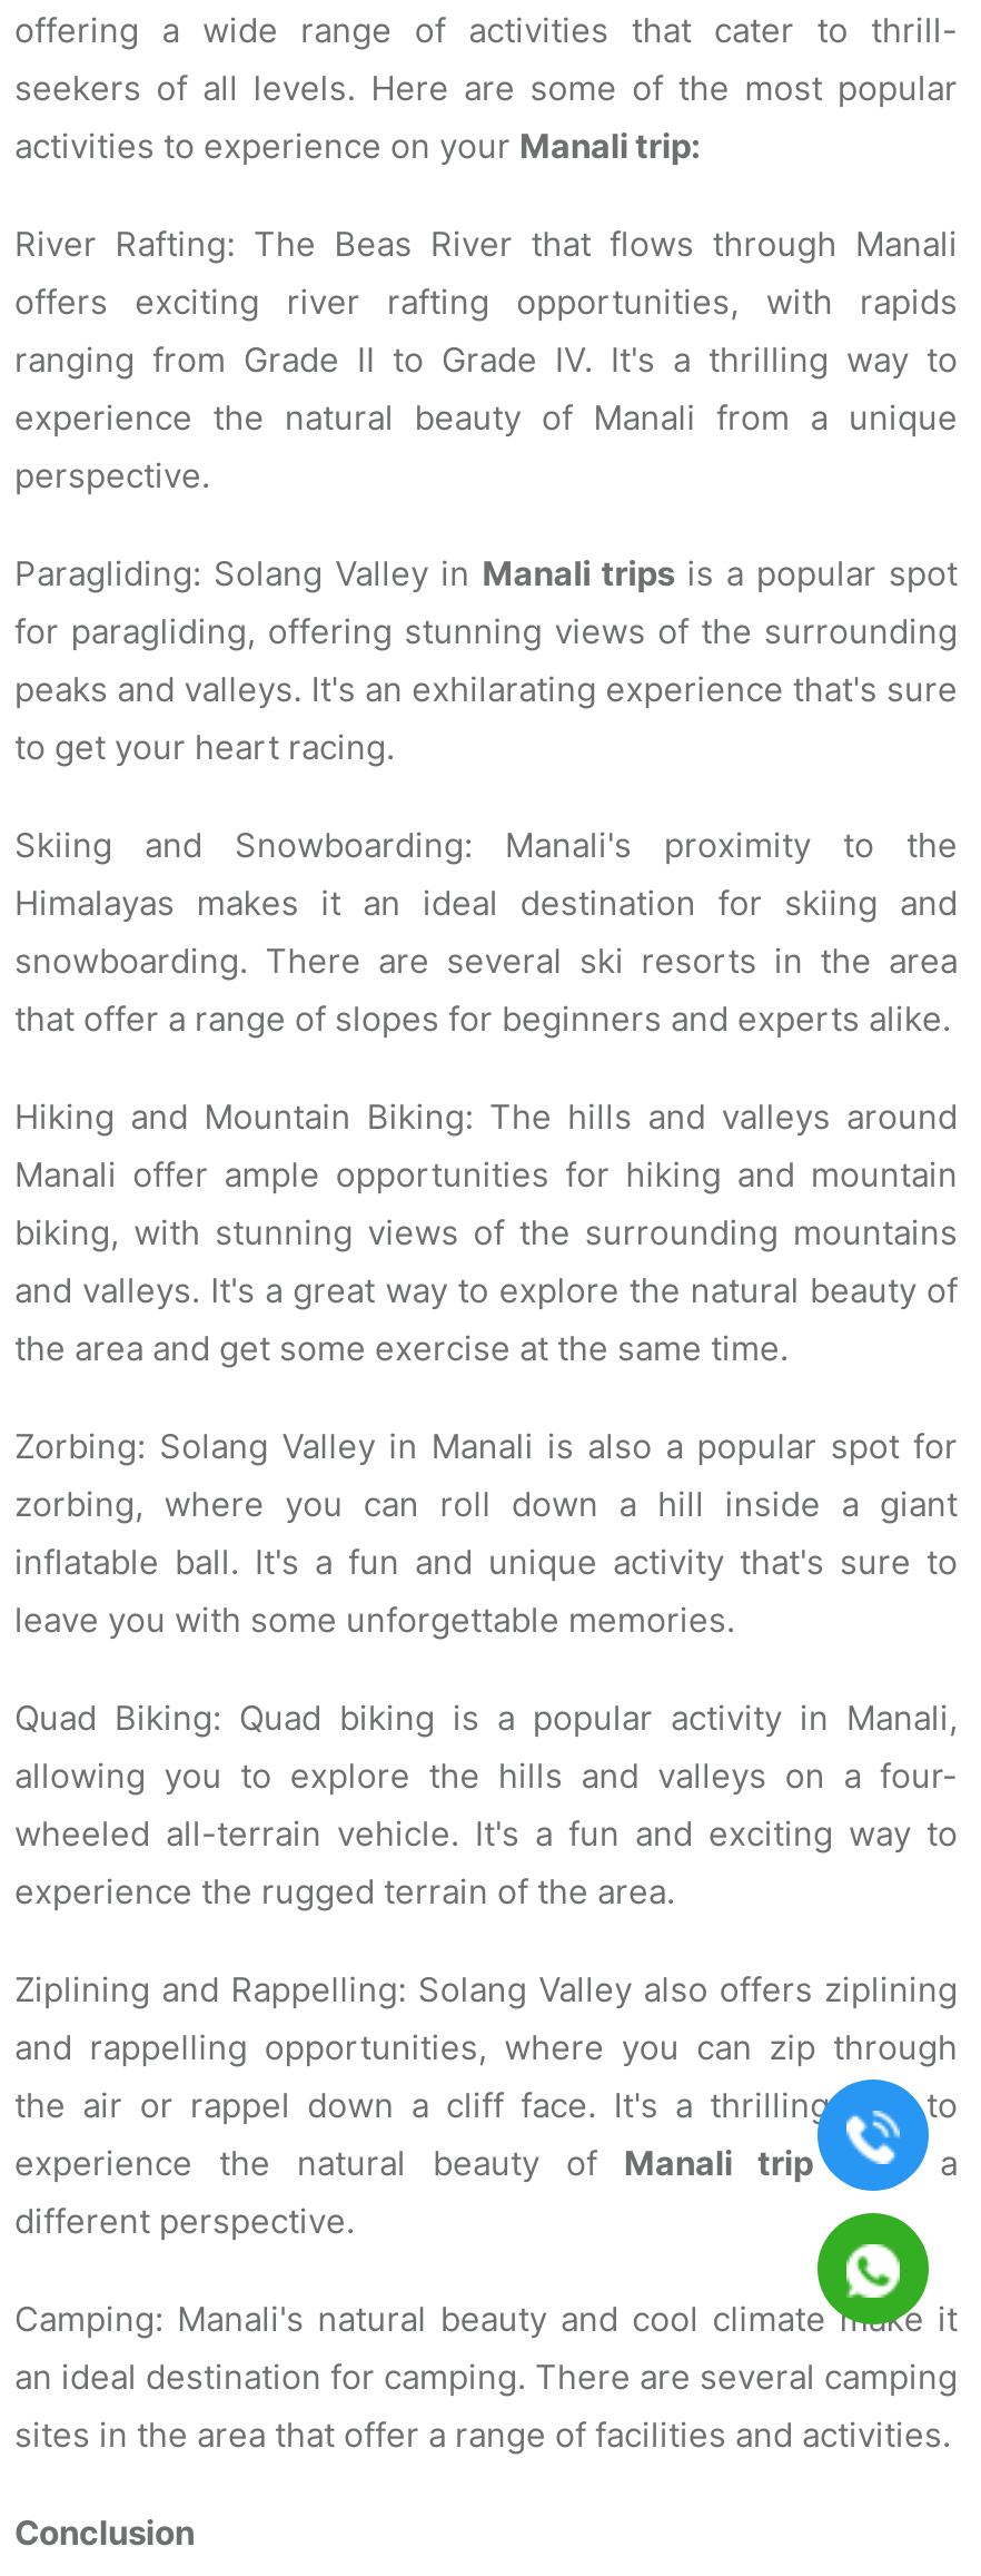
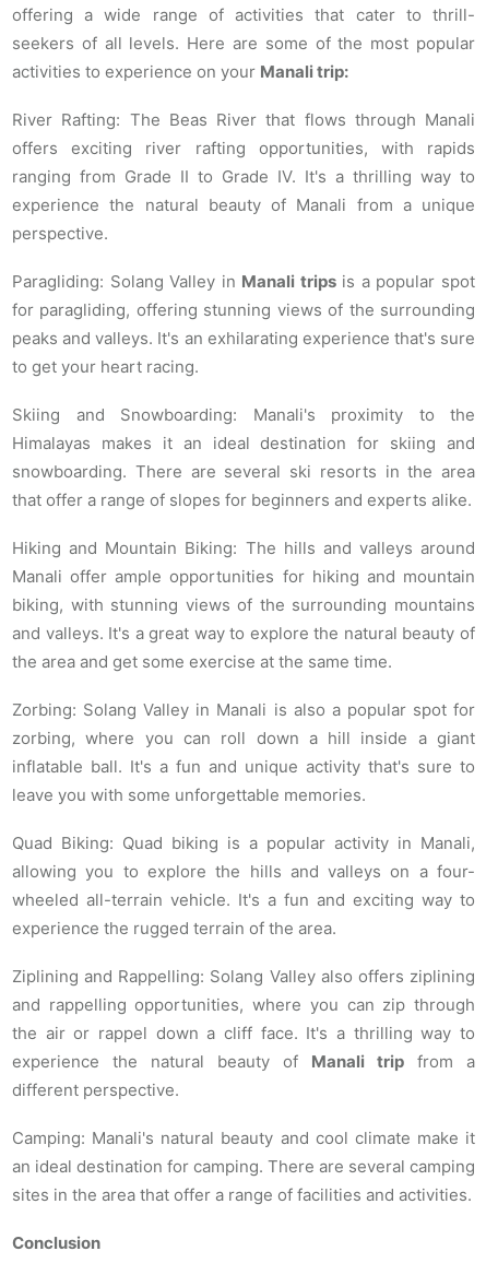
[813,2191,933,2293] [image] -> none

